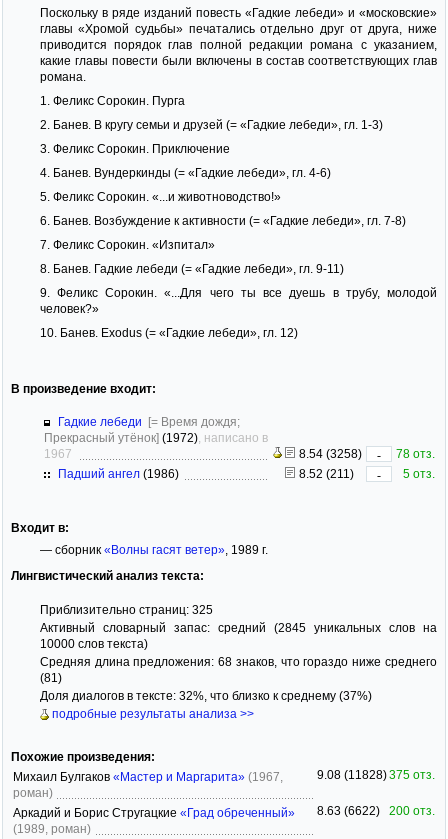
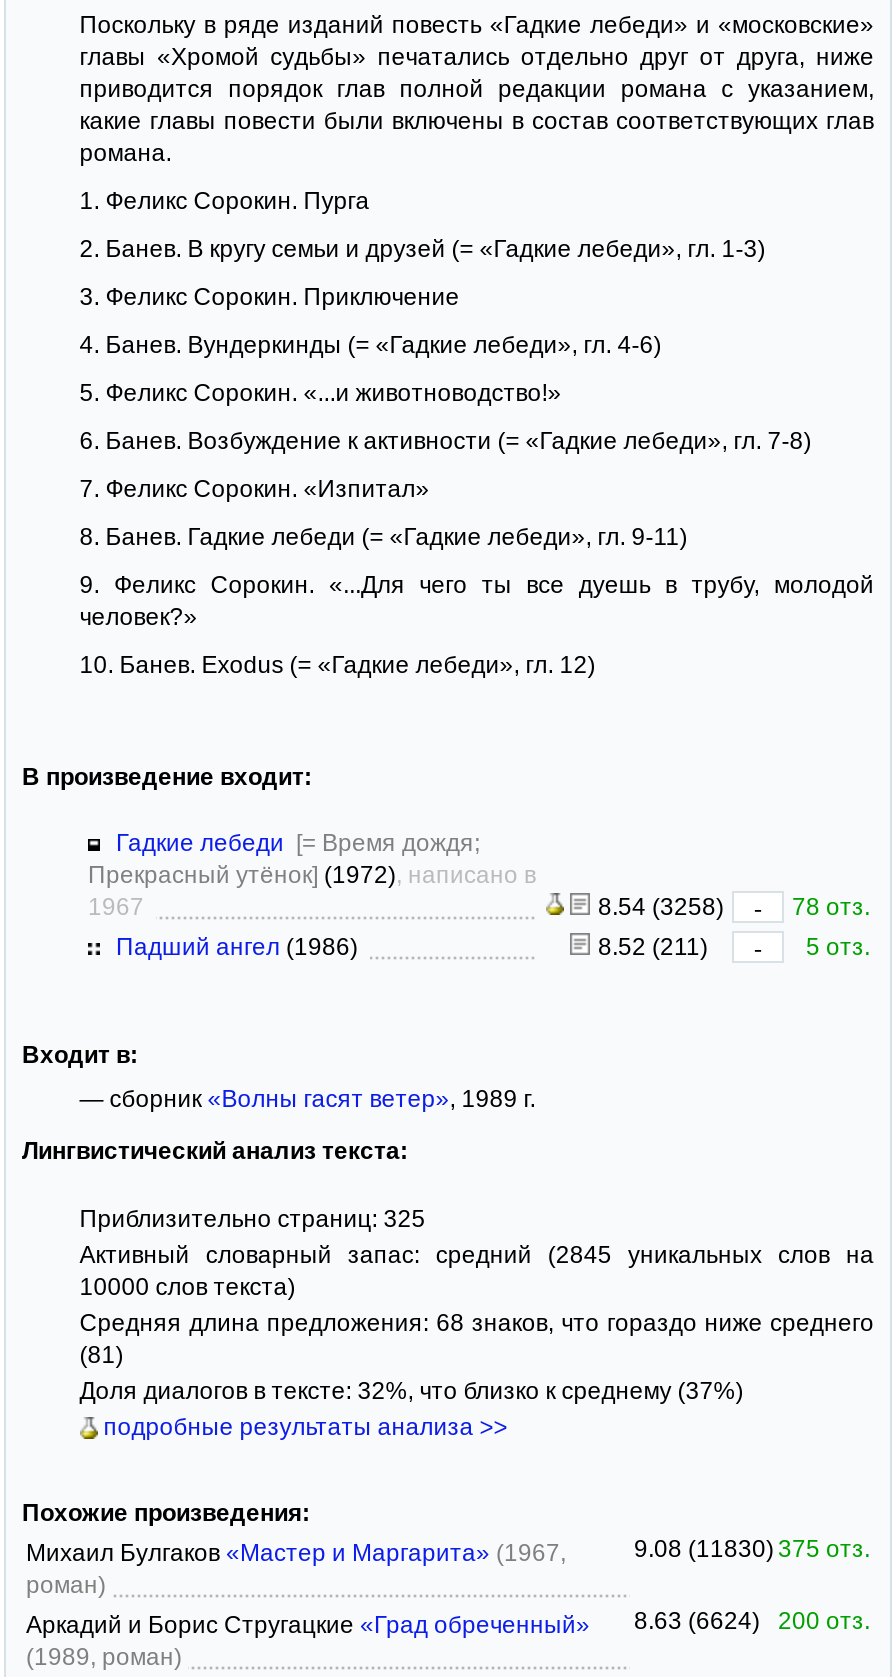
[317,768,435,782] 9.08 (11828) 375 отз. -> [634,1535,870,1563] 9.08 (11830) 375 отз.
[13,804,435,820] Аркадий и Борис Стругацкие «Град обреченный» 8.63 (6622) 200 отз. -> [26,1607,870,1639] Аркадий и Борис Стругацкие «Град обреченный» 8.63 (6624) 200 отз.

